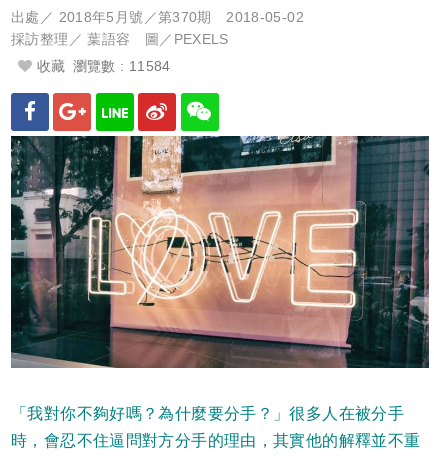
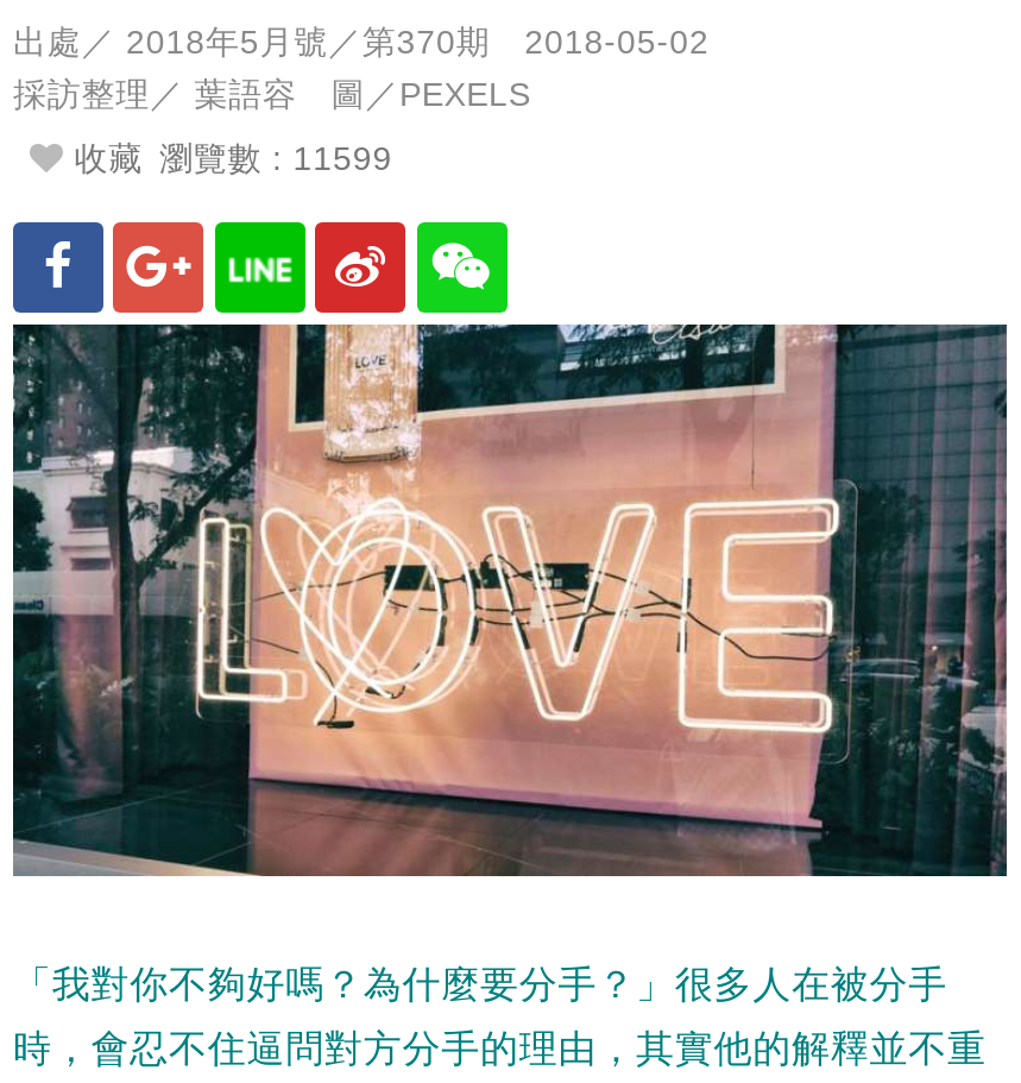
[32,58,171,74] 收藏 瀏覽數 : 11584 -> [64,138,392,176] 收藏 瀏覽數 : 11599

